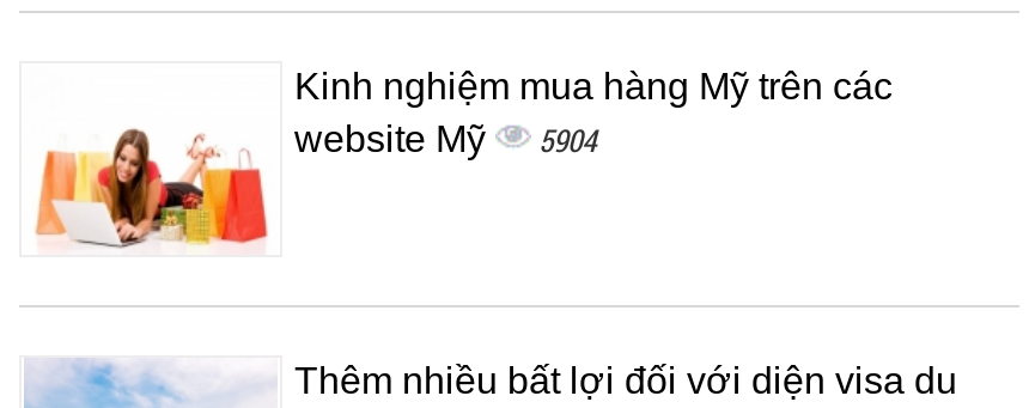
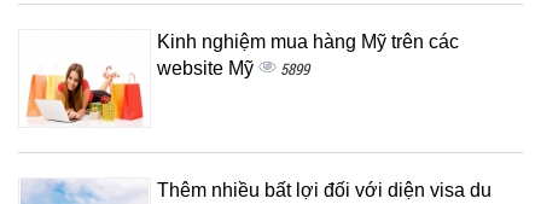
[294,118,596,162] website Mỹ 5904 -> [157,58,309,80] website Mỹ 5899

